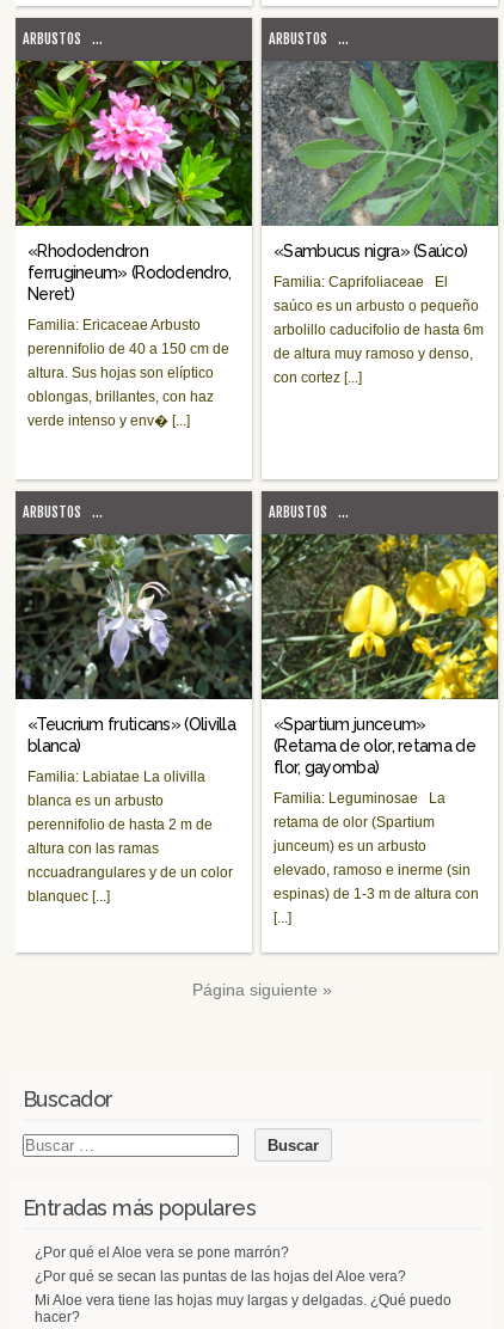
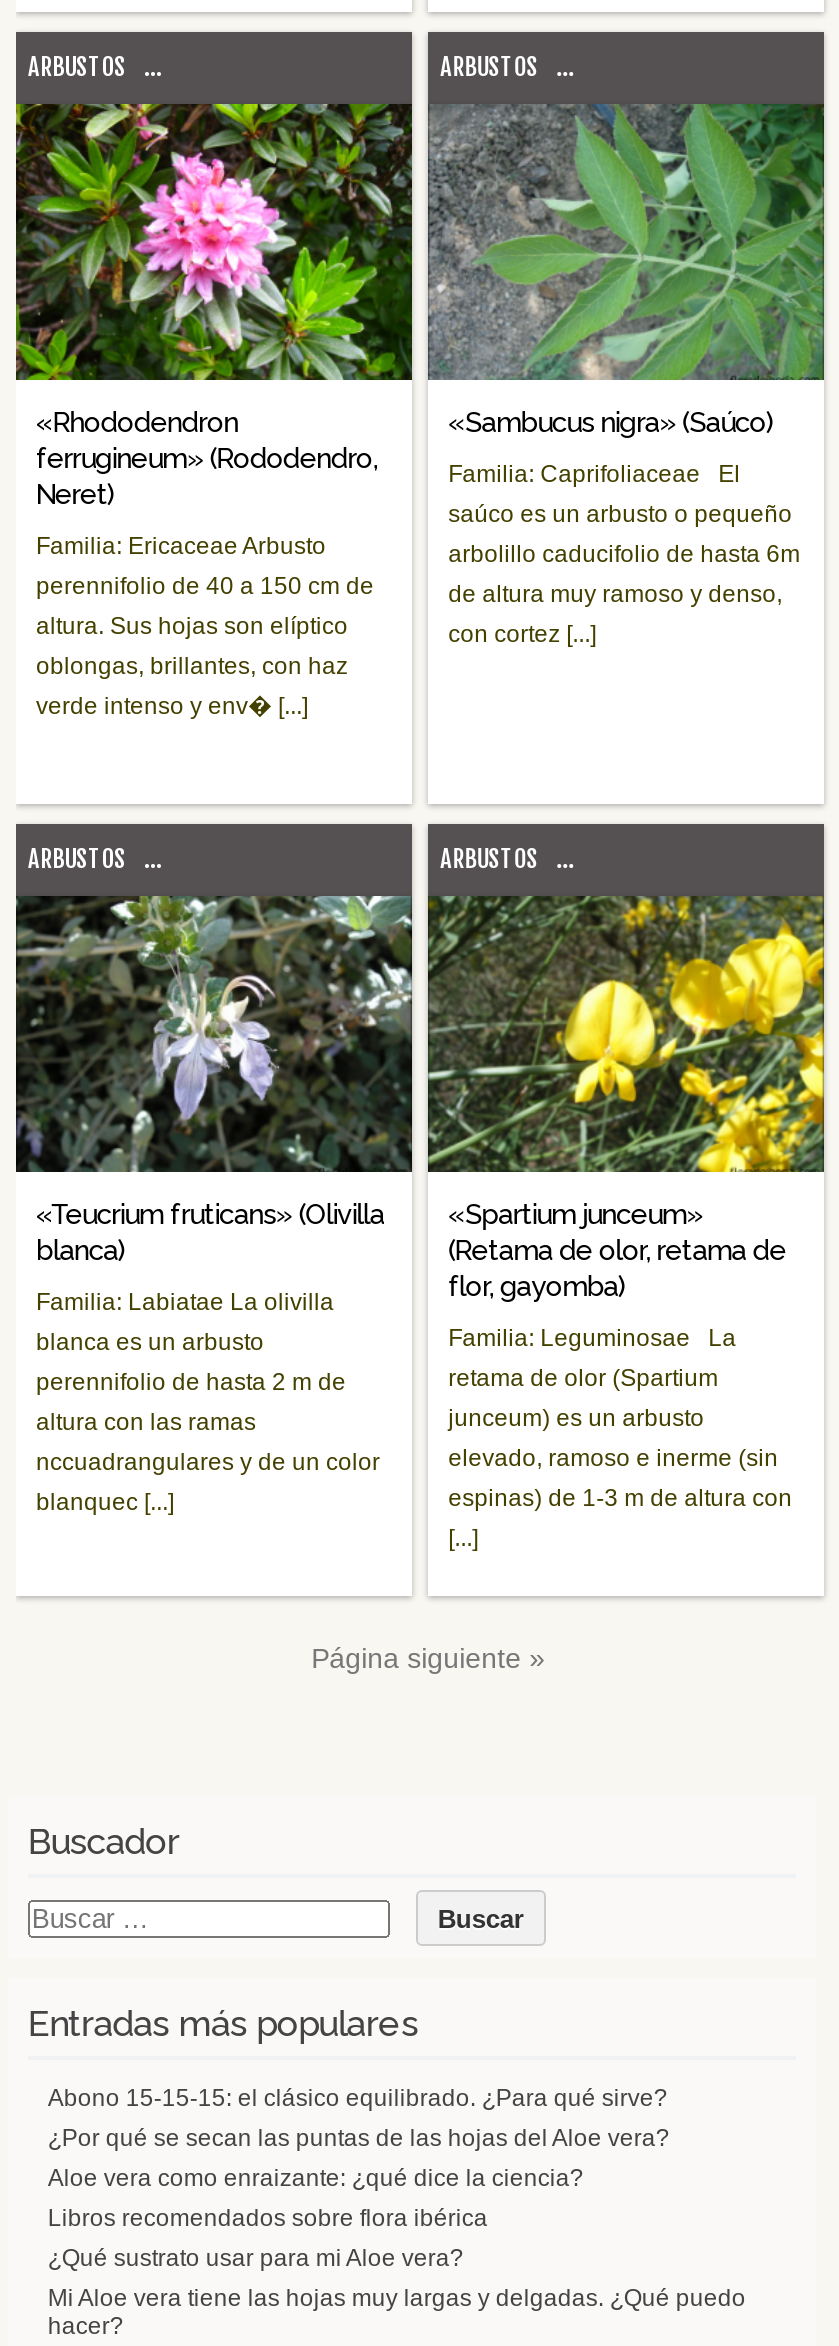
[35,1244,289,1260] ¿Por qué el Aloe vera se pone marrón? -> [48,2083,668,2111] Abono 15-15-15: el clásico equilibrado. ¿Para qué sirve?
none -> [48,2163,584,2271] Aloe vera como enraizante: ¿qué dice la ciencia? | Libros recomendados sobre flora ibérica | ¿Qué sustrato usar para mi Aloe vera?

